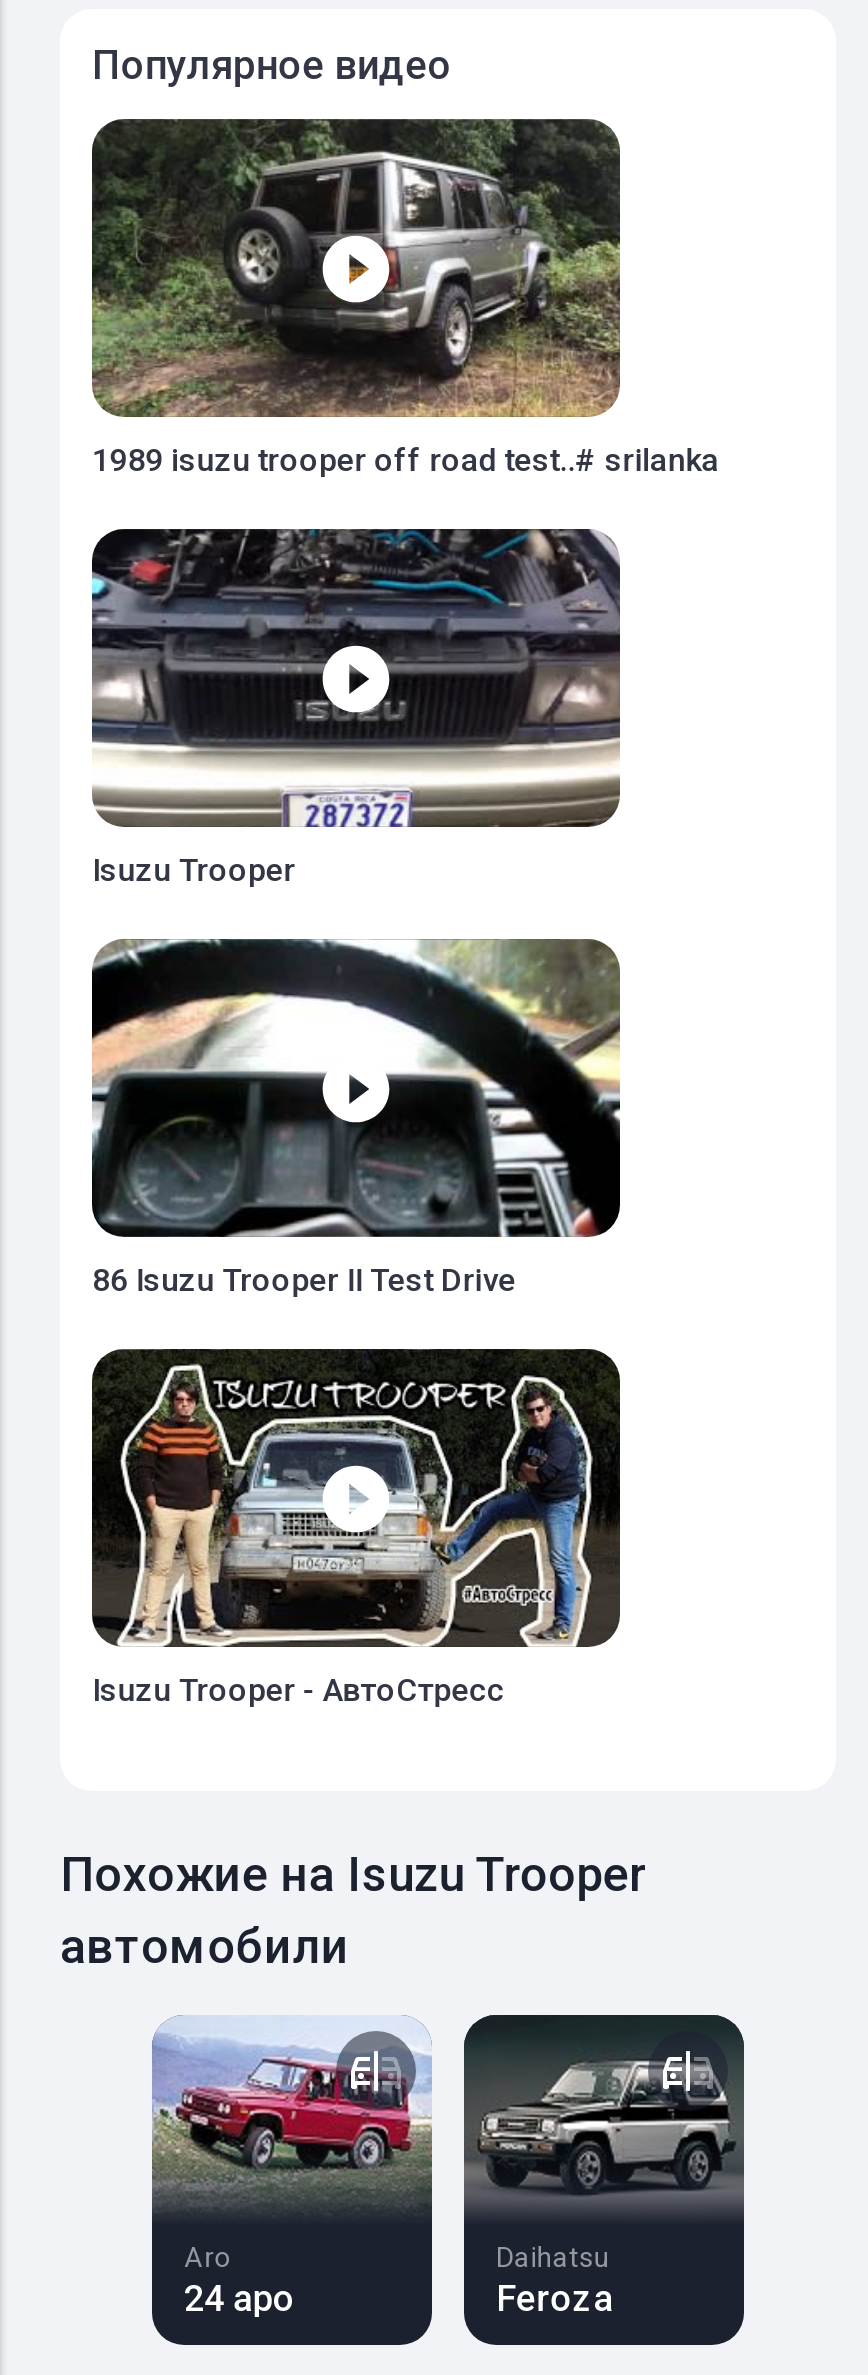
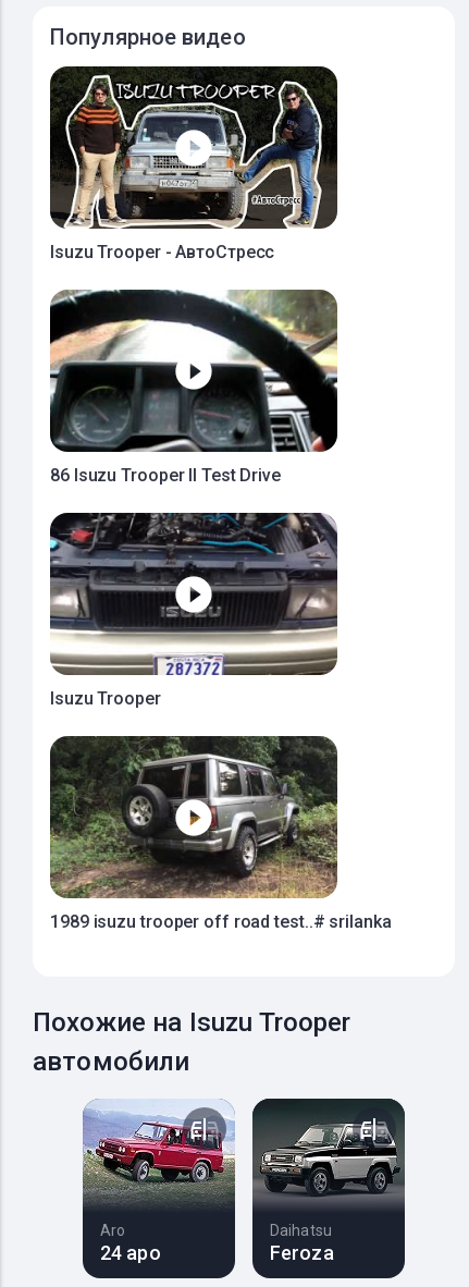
moved [90,119,719,479] -> [49,736,391,932]: [image] | 1989 isuzu trooper off road test..# srilanka
moved [90,527,622,889] -> [49,512,338,709]: [image] | Isuzu Trooper
moved [90,937,622,1299] -> [49,289,338,486]: [image] | 86 Isuzu Trooper II Test Drive
moved [90,1347,622,1709] -> [49,65,338,262]: [image] | Isuzu Trooper - АвтоСтресс

